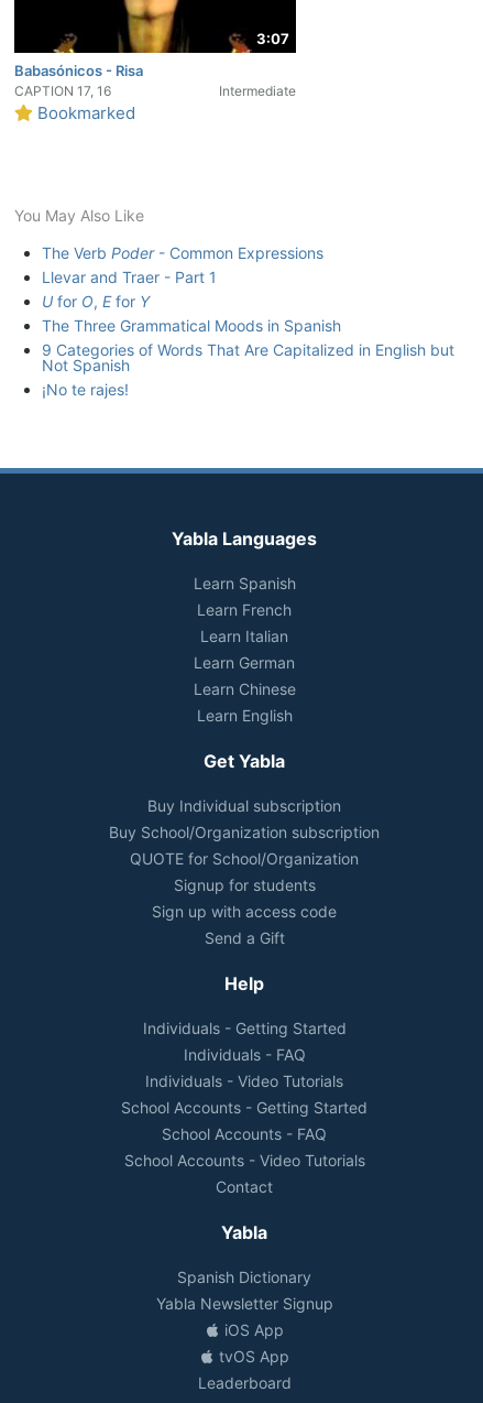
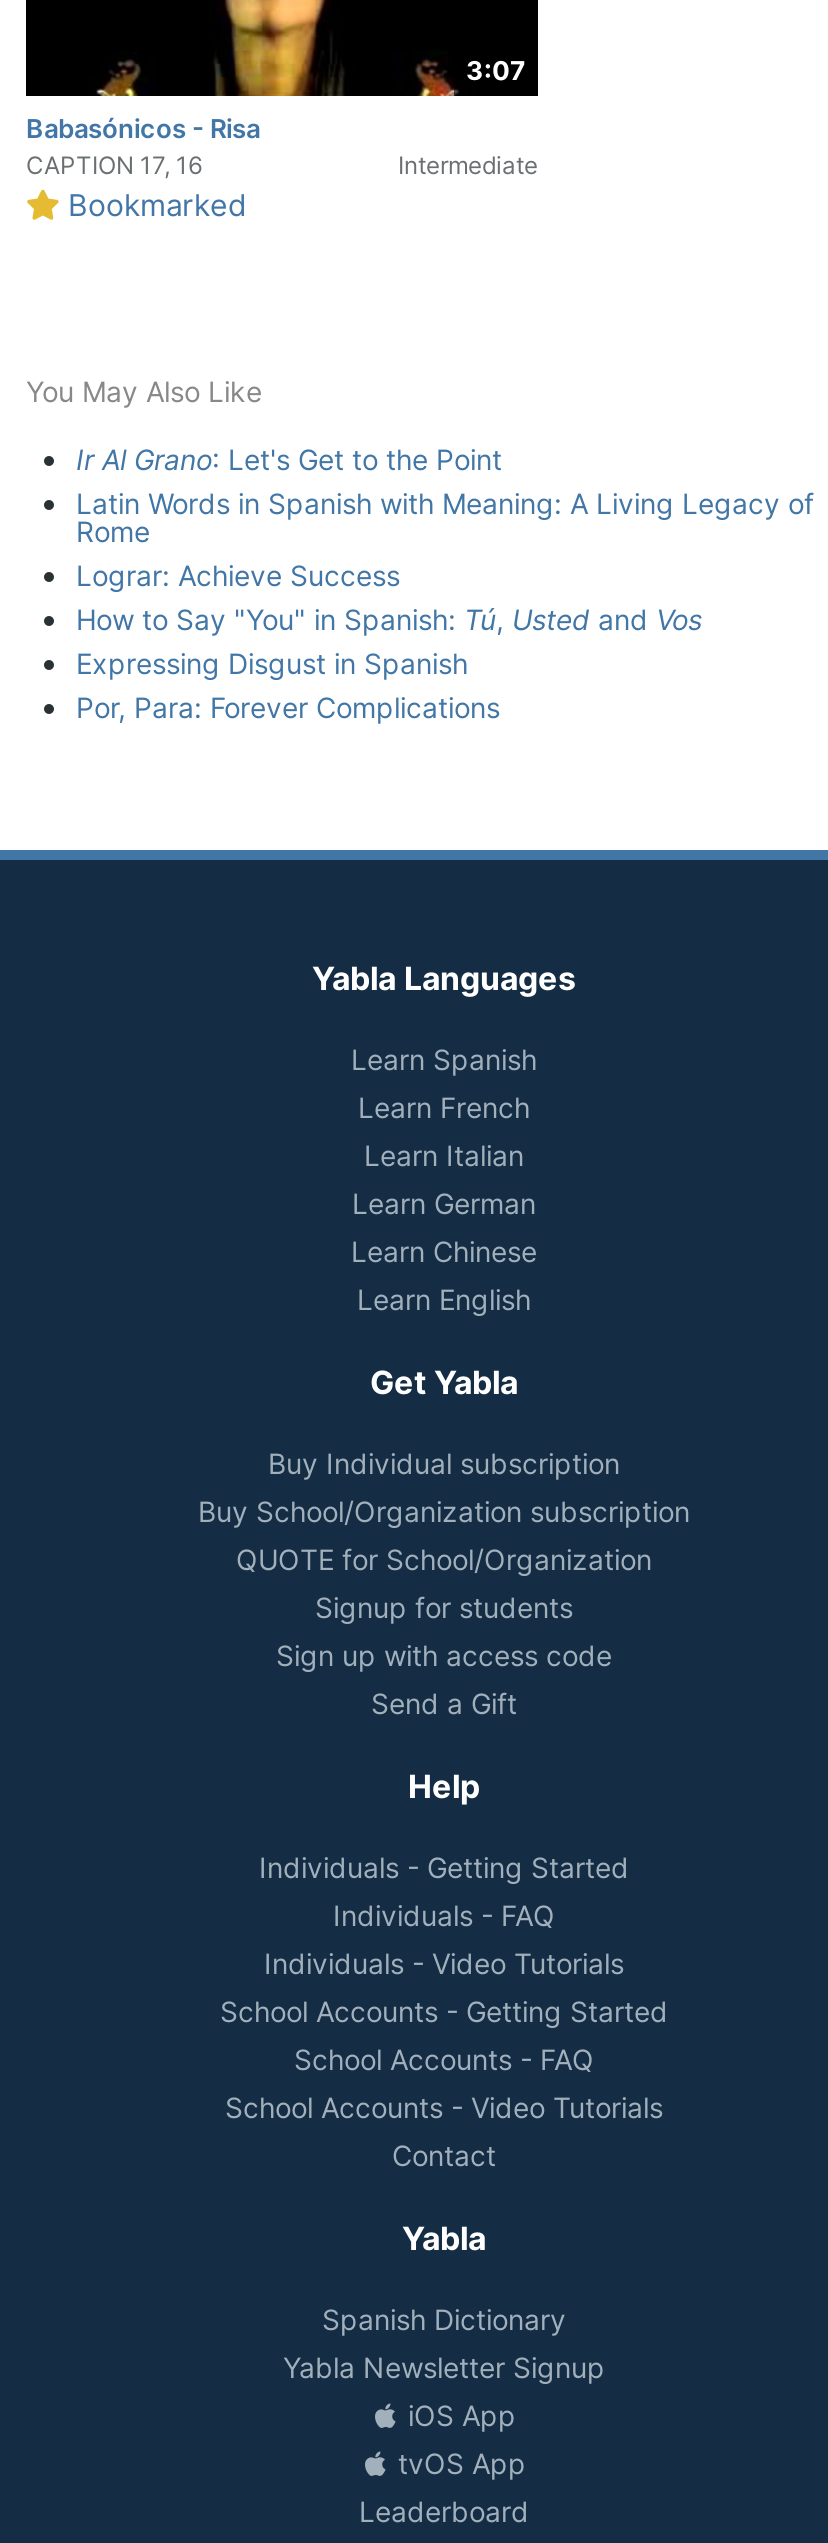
[42,244,454,399] The Verb Poder - Common Expressions | Llevar and Traer - Part 1 | U for O, E for Y | The Three Grammatical Moods in Spanish | 9 Categories of Words That Are Capitalized in English but | Not Spanish | ¡No te rajes! -> [76,442,814,724] Ir Al Grano: Let's Get to the Point | Latin Words in Spanish with Meaning: A Living Legacy of | Rome | Lograr: Achieve Success | How to Say "You" in Spanish: Tú, Usted and Vos | Expressing Disgust in Spanish | Por, Para: Forever Complications

